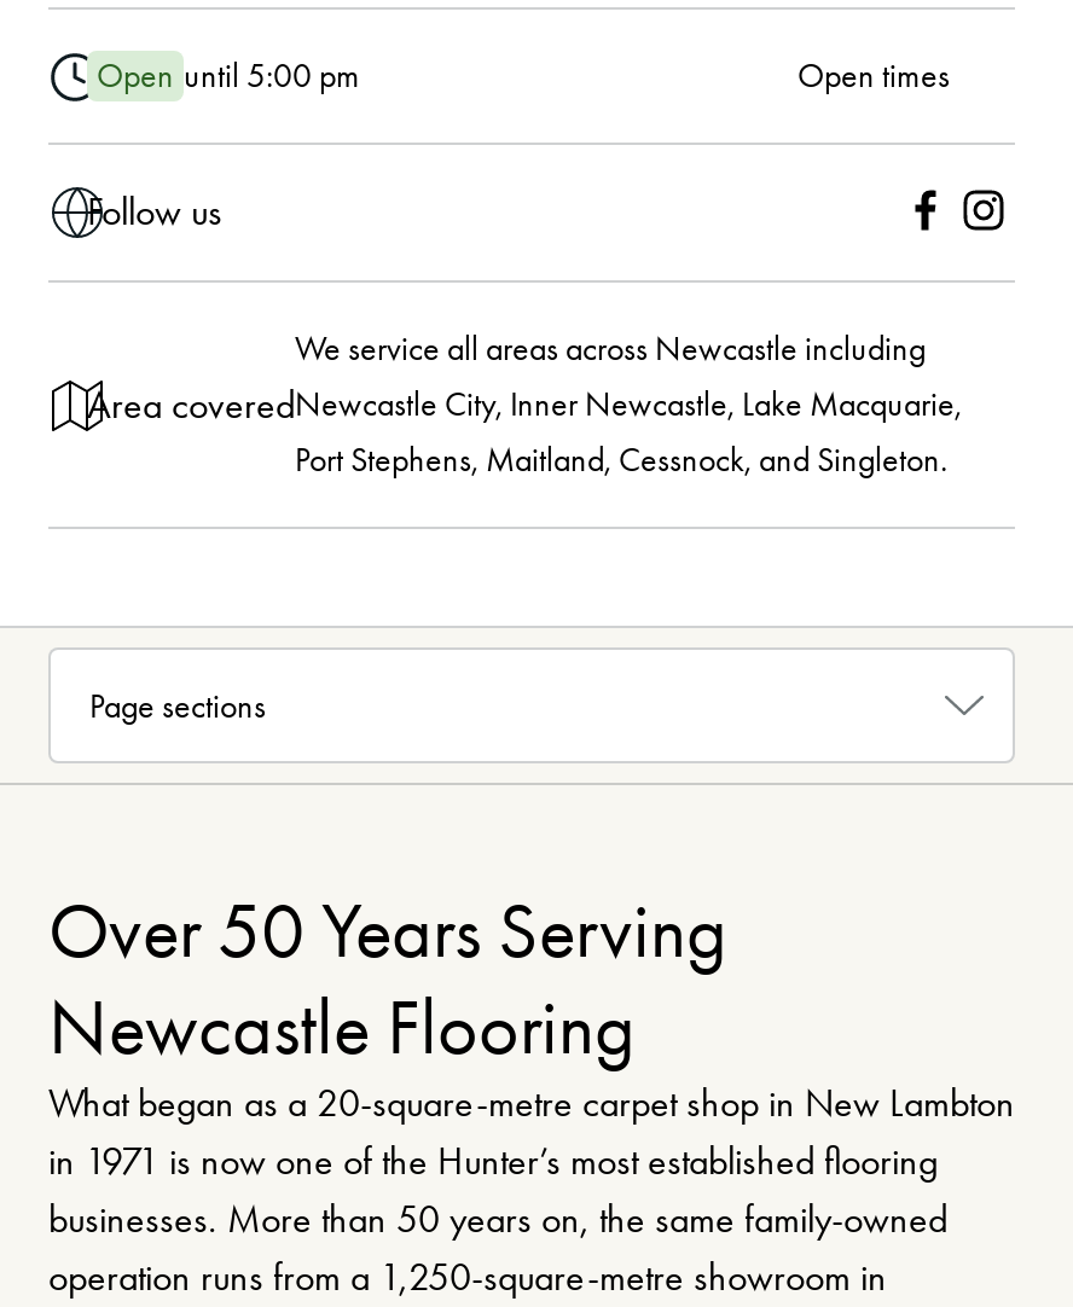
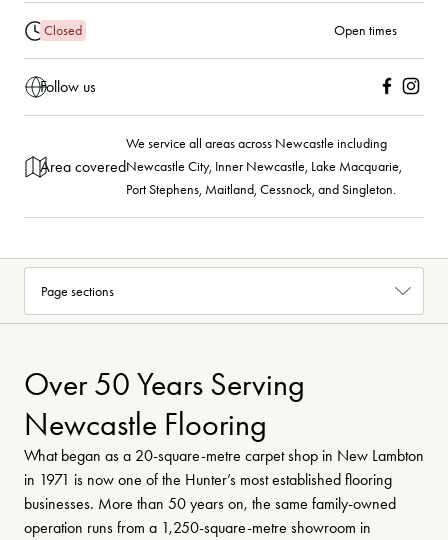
[97,56,360,97] Open until 5:00 pm -> [44,22,82,39] Closed

